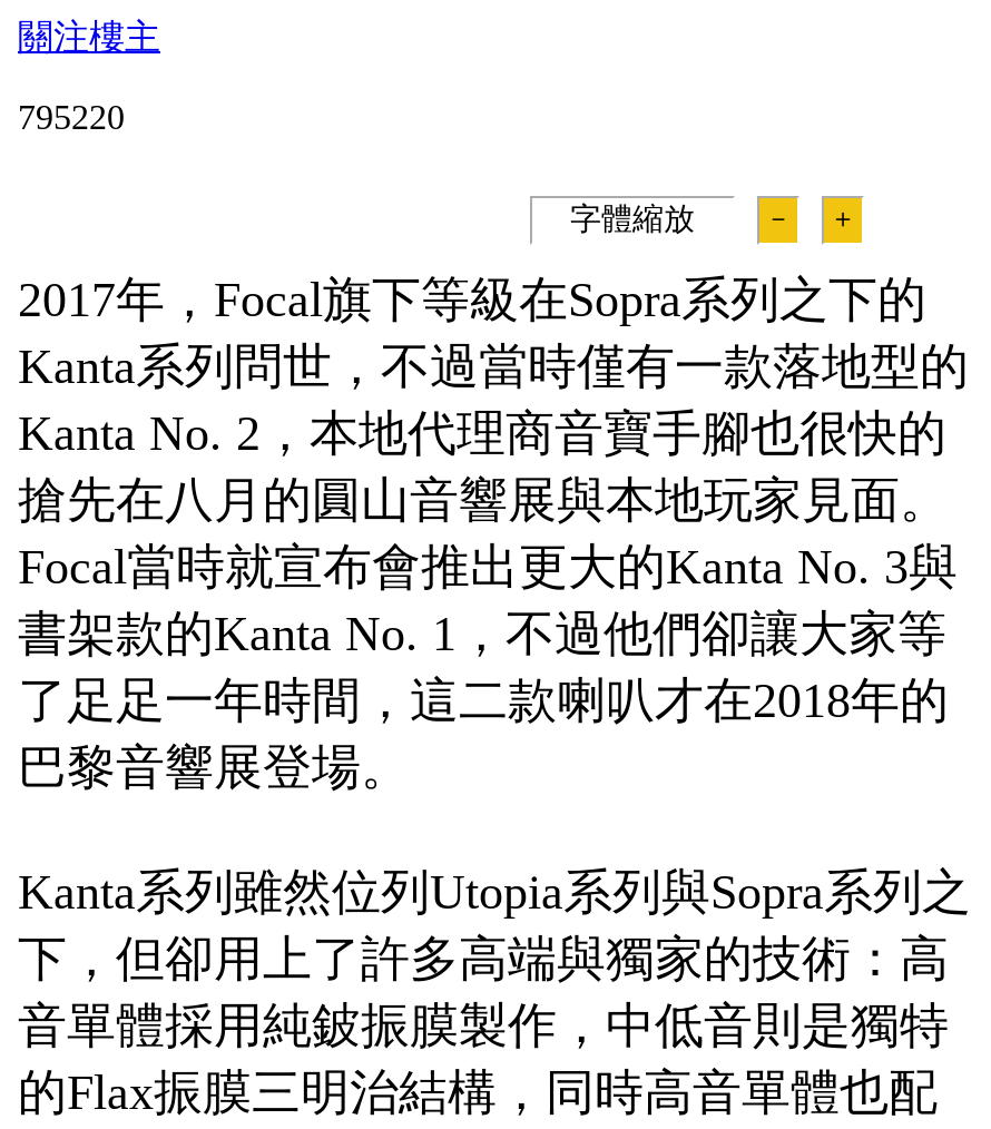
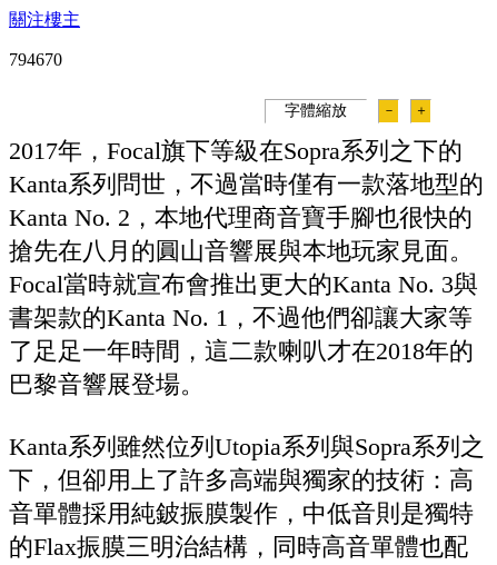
[18,98,125,135] 795220 -> [9,50,62,69] 794670

